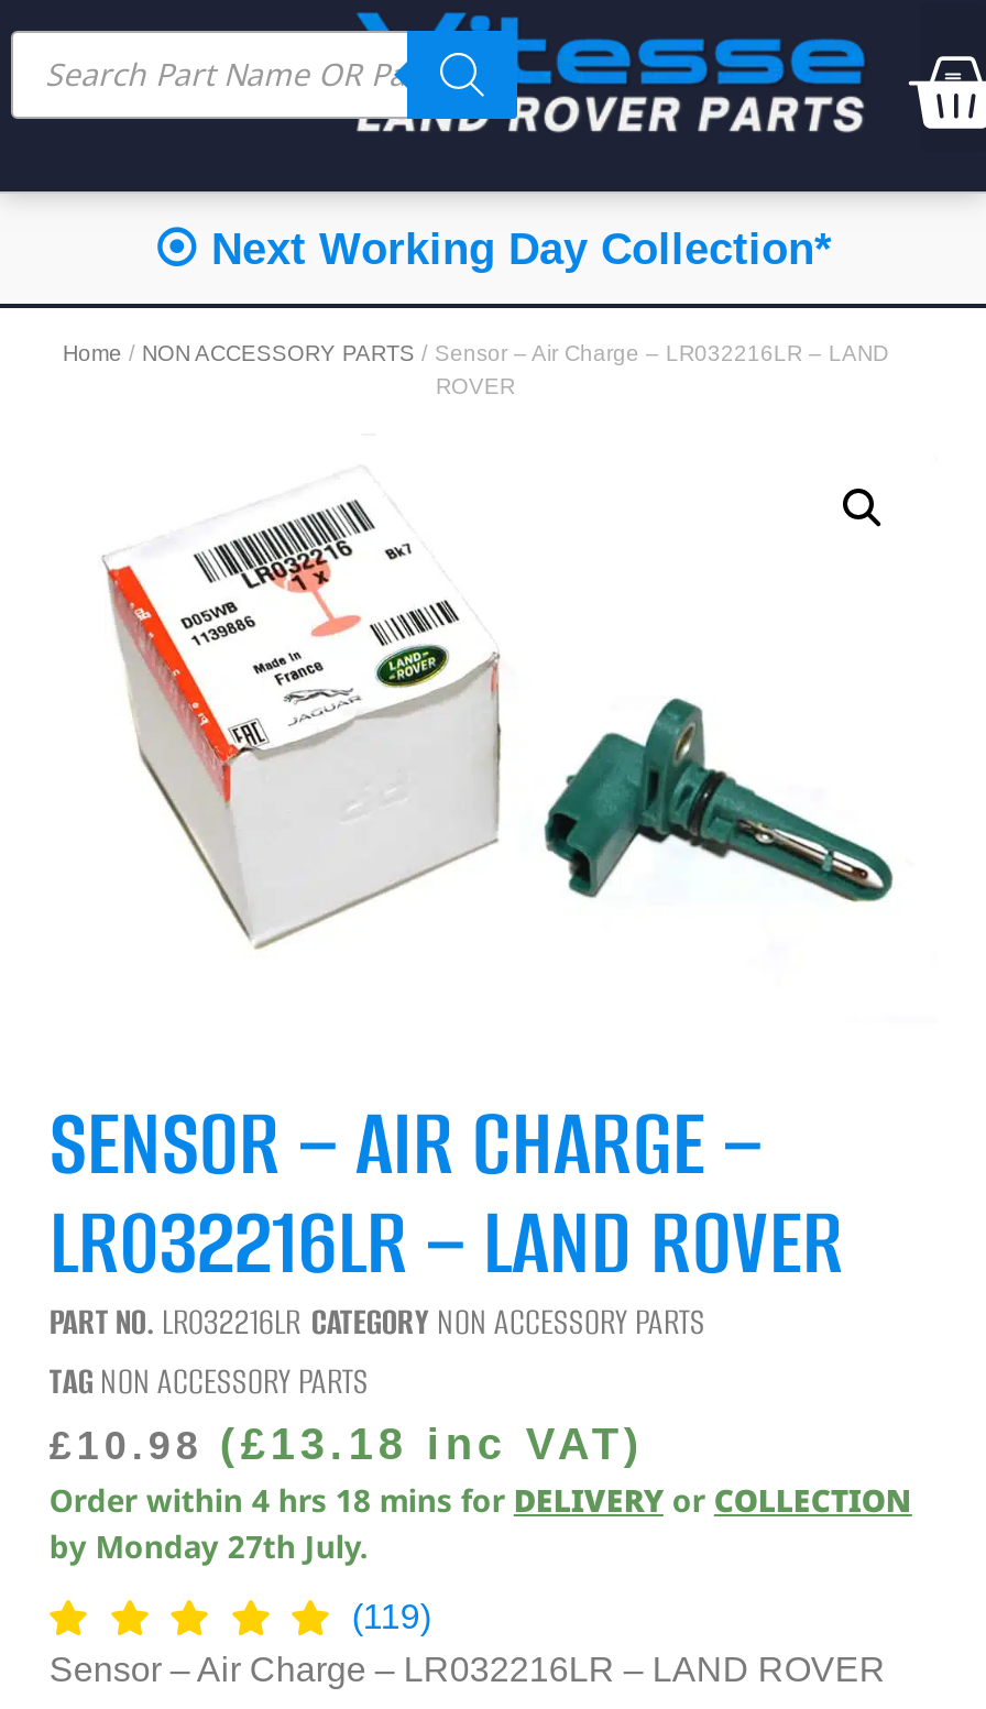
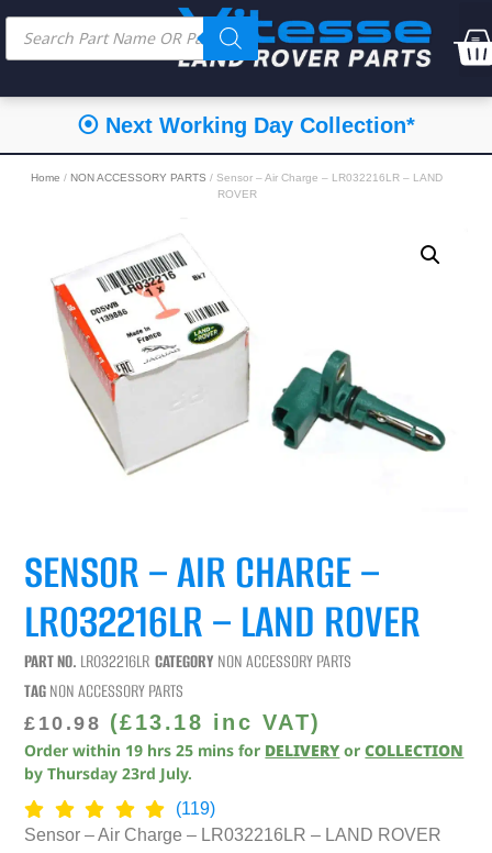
[49,1479,912,1521] Order within 4 hrs 18 mins for DELIVERY or COLLECTION -> [25,740,464,761] Order within 19 hrs 25 mins for DELIVERY or COLLECTION
[49,1526,368,1567] by Monday 27th July. -> [25,763,193,784] by Thursday 23rd July.

